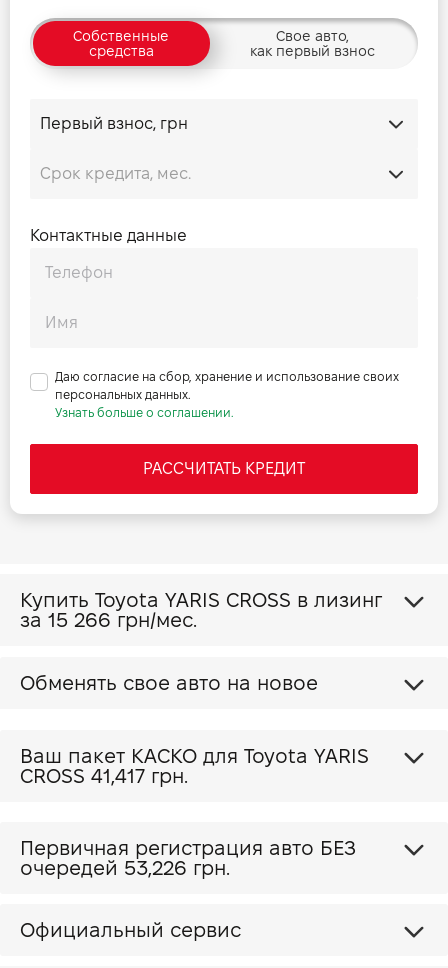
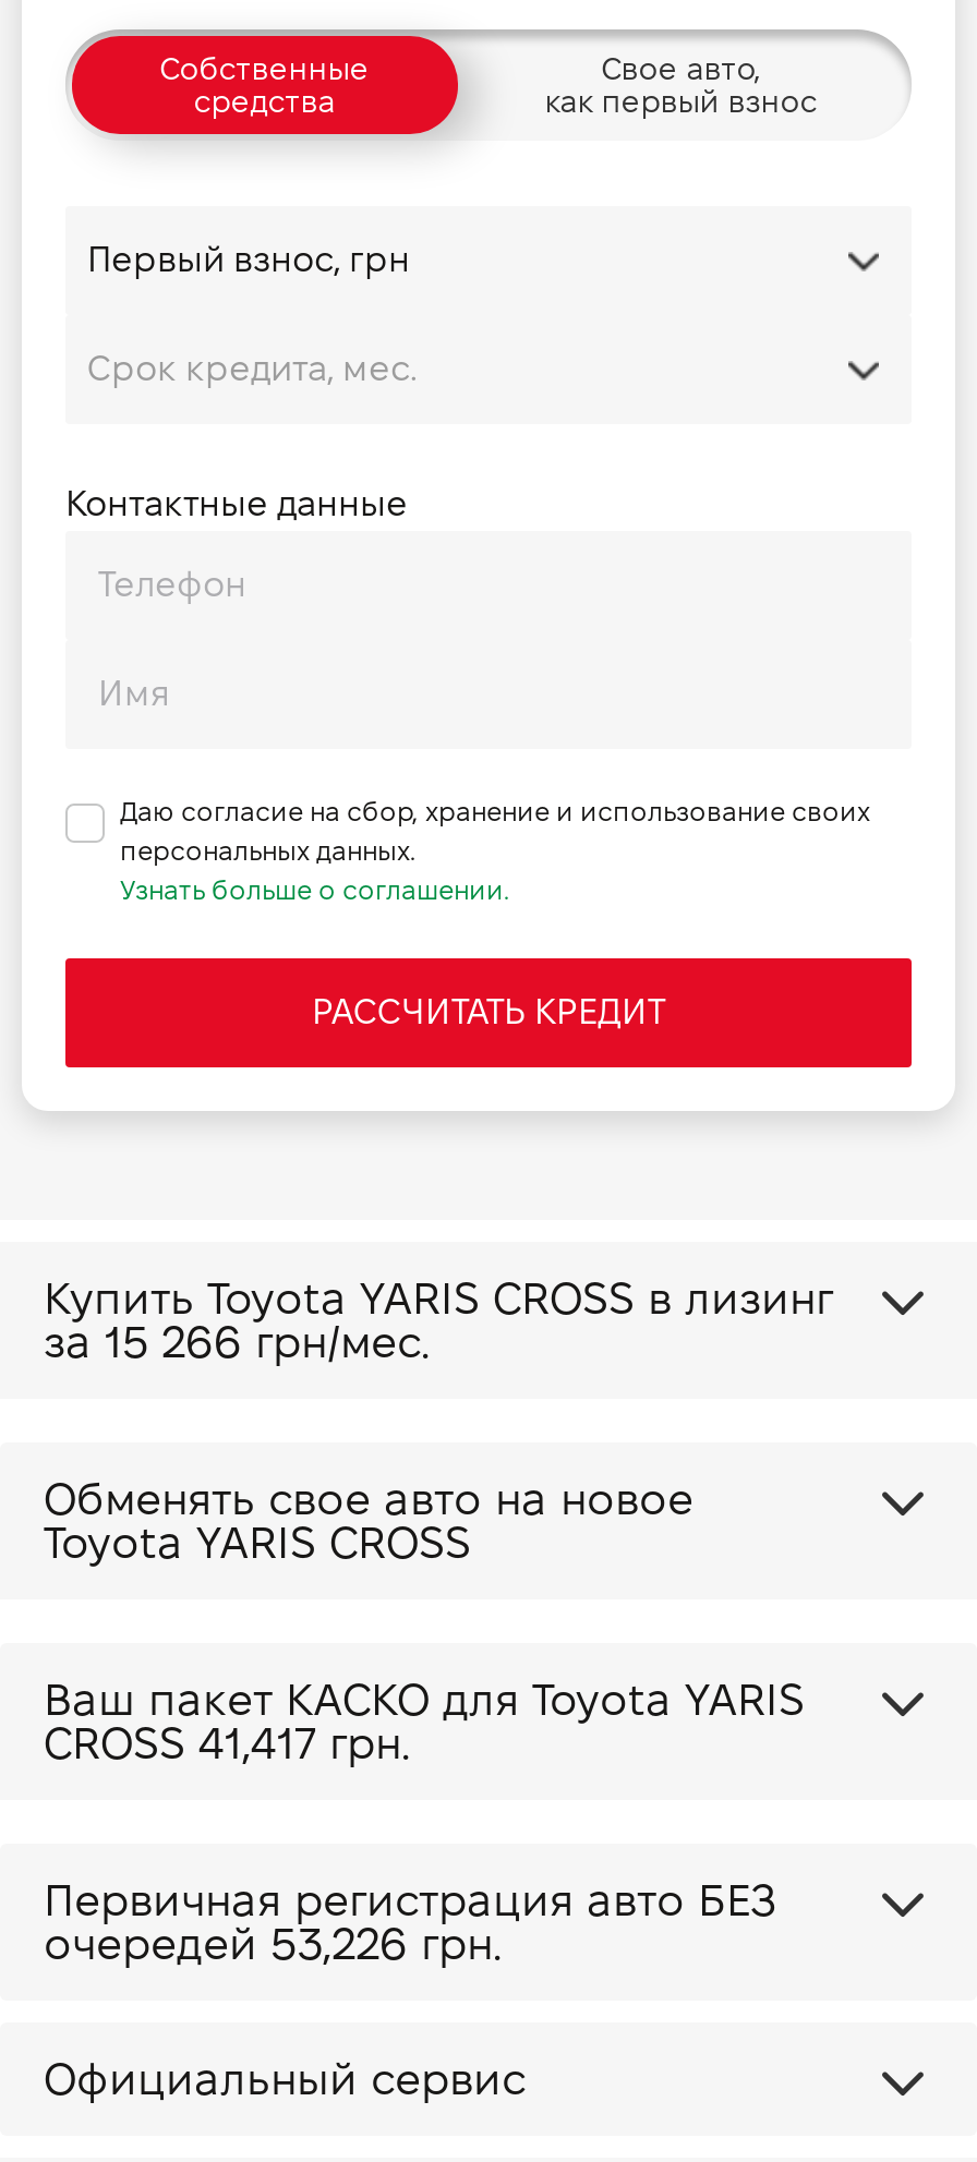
none -> [44,1519,471,1567] Toyota YARIS CROSS

